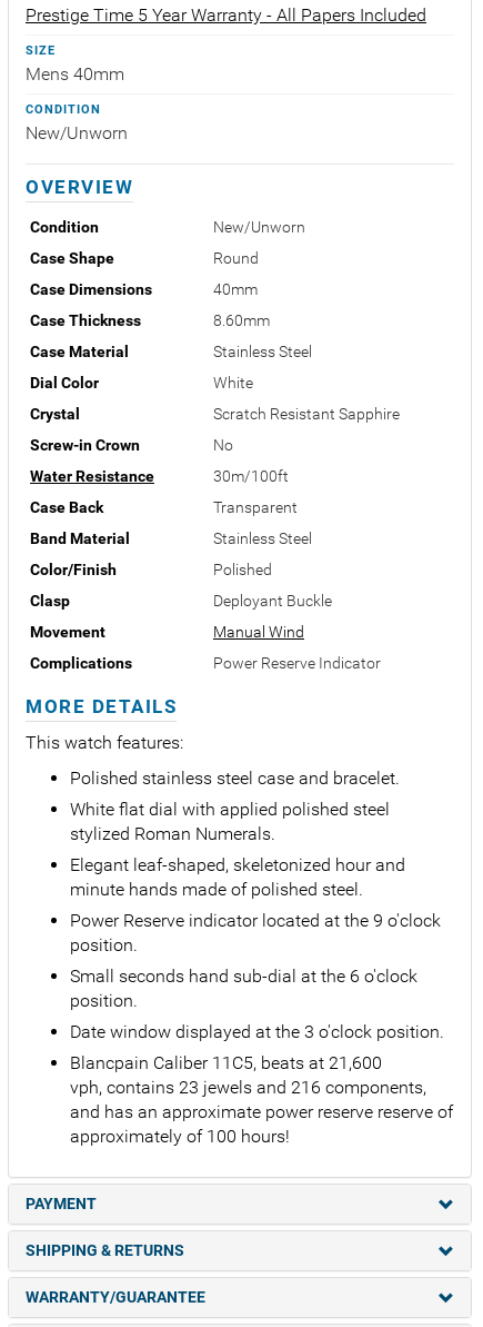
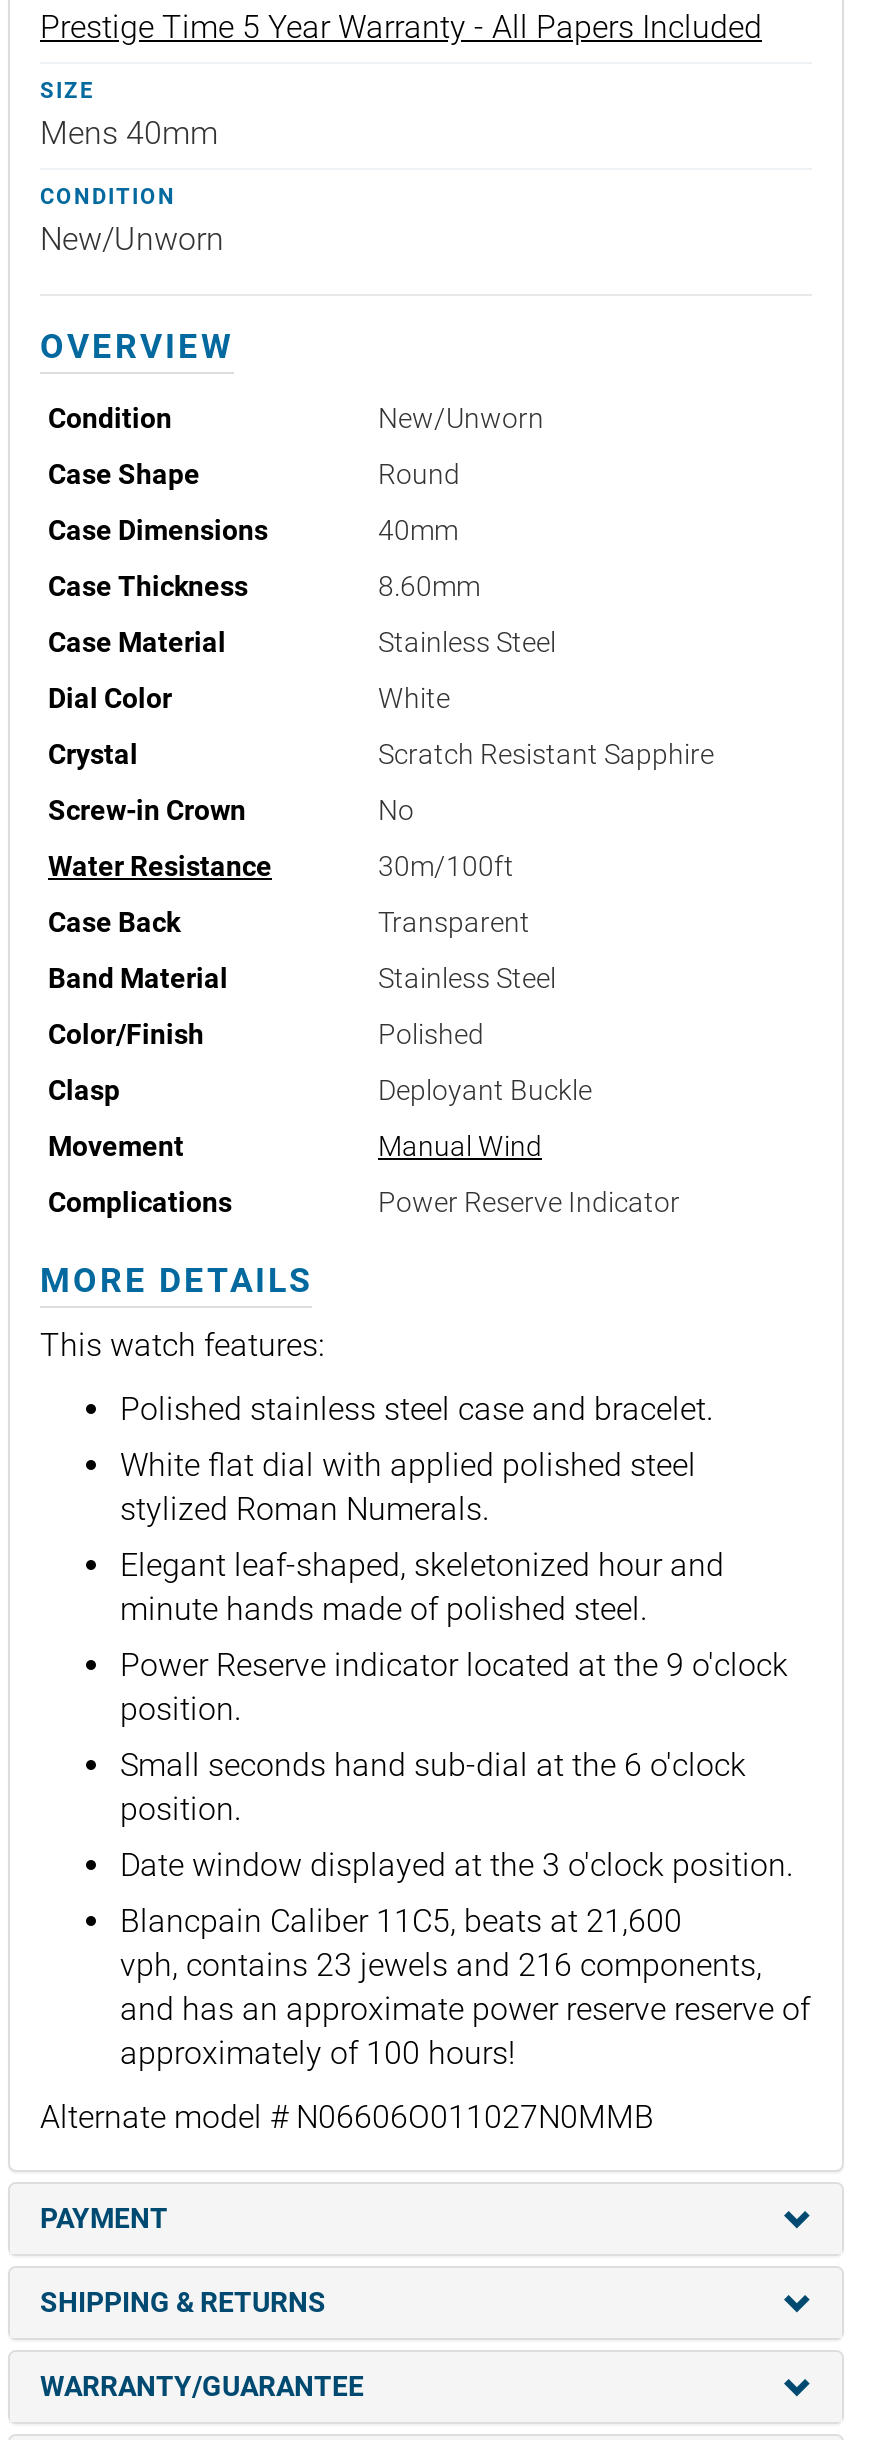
none -> [40,2098,654,2136] Alternate model # N06606O011027N0MMB

